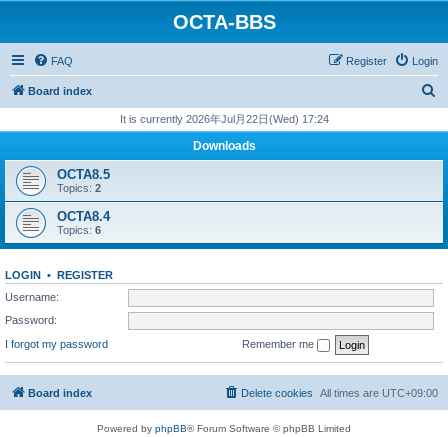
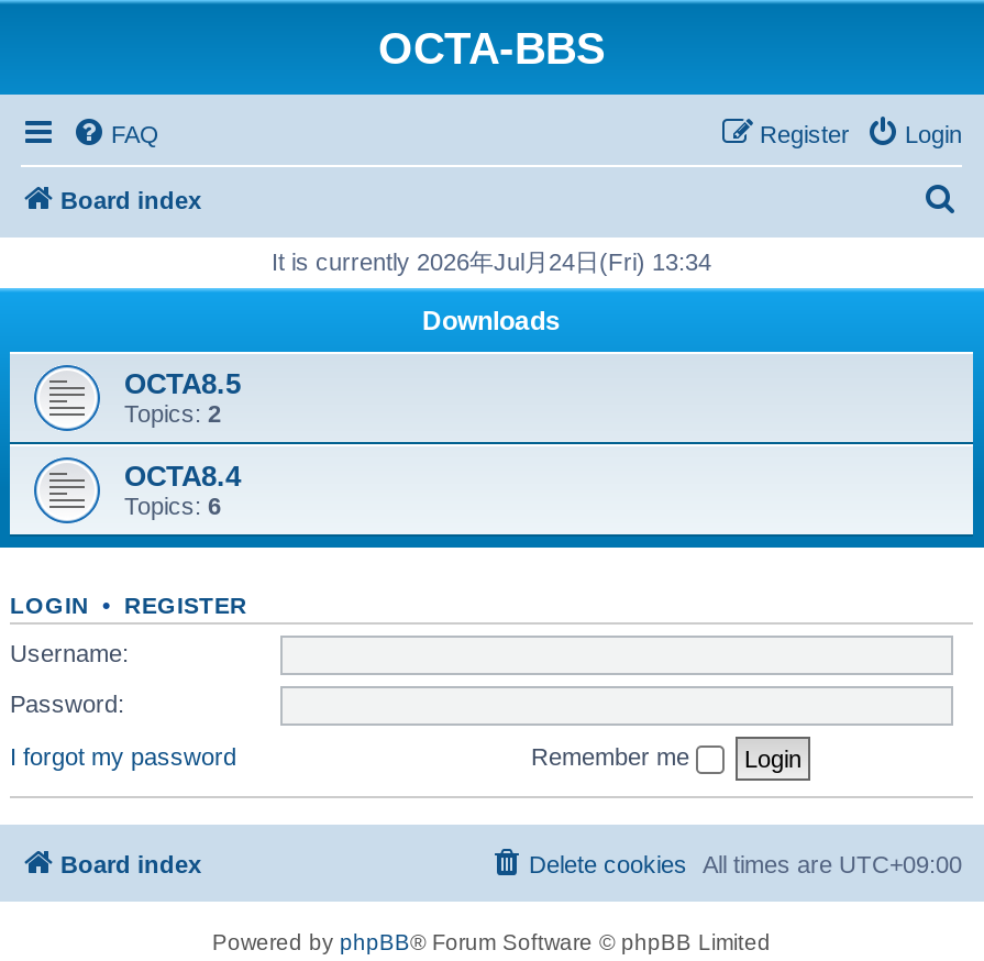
[119,113,328,125] It is currently 2026年Jul月22日(Wed) 17:24 -> [272,248,711,275] It is currently 2026年Jul月24日(Fri) 13:34

